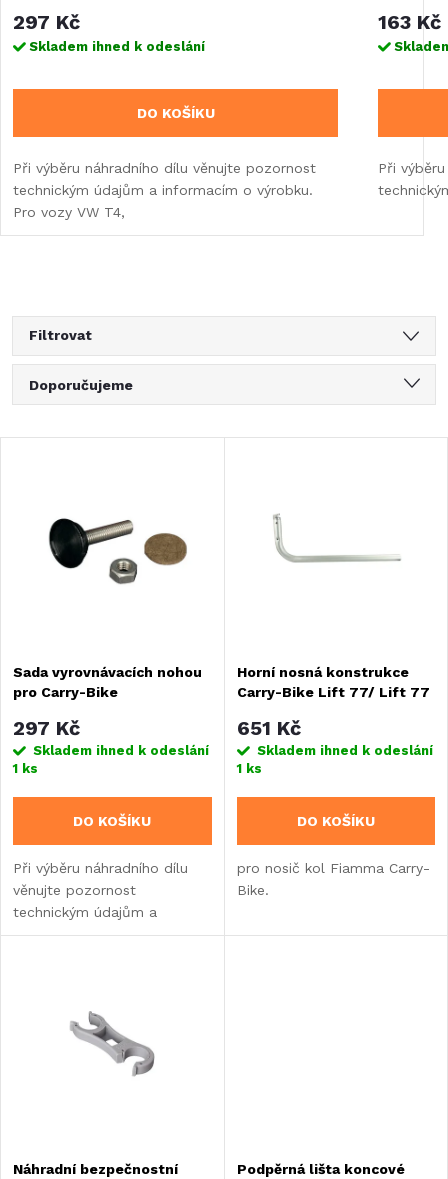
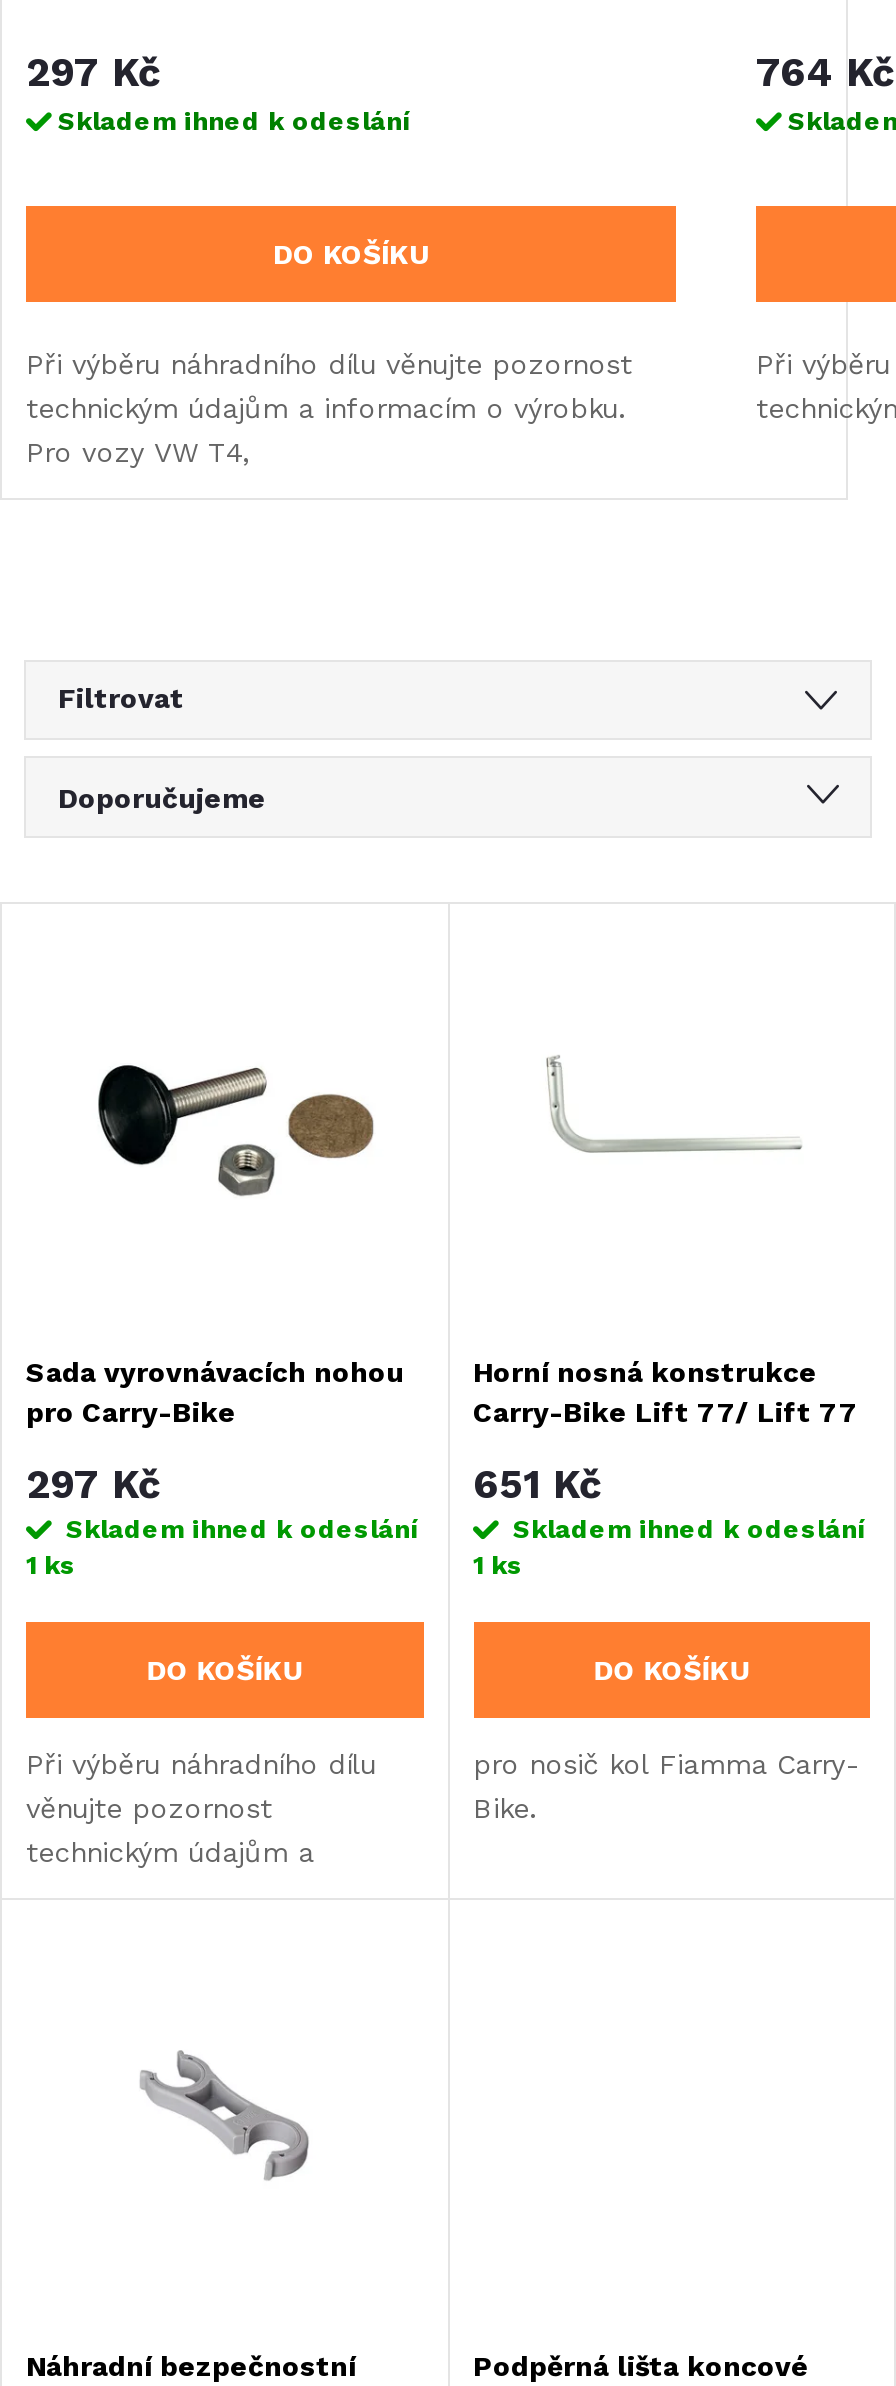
[378,10,441,34] 163 Kč -> [756,49,894,97] 764 Kč

